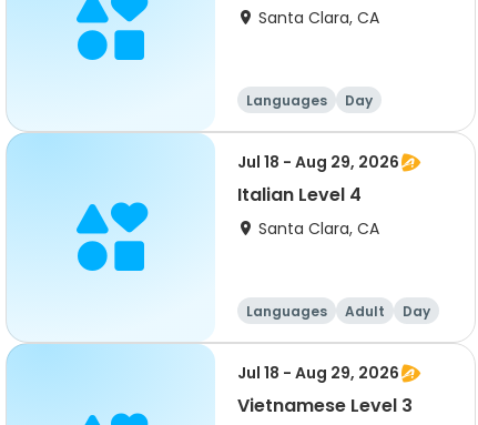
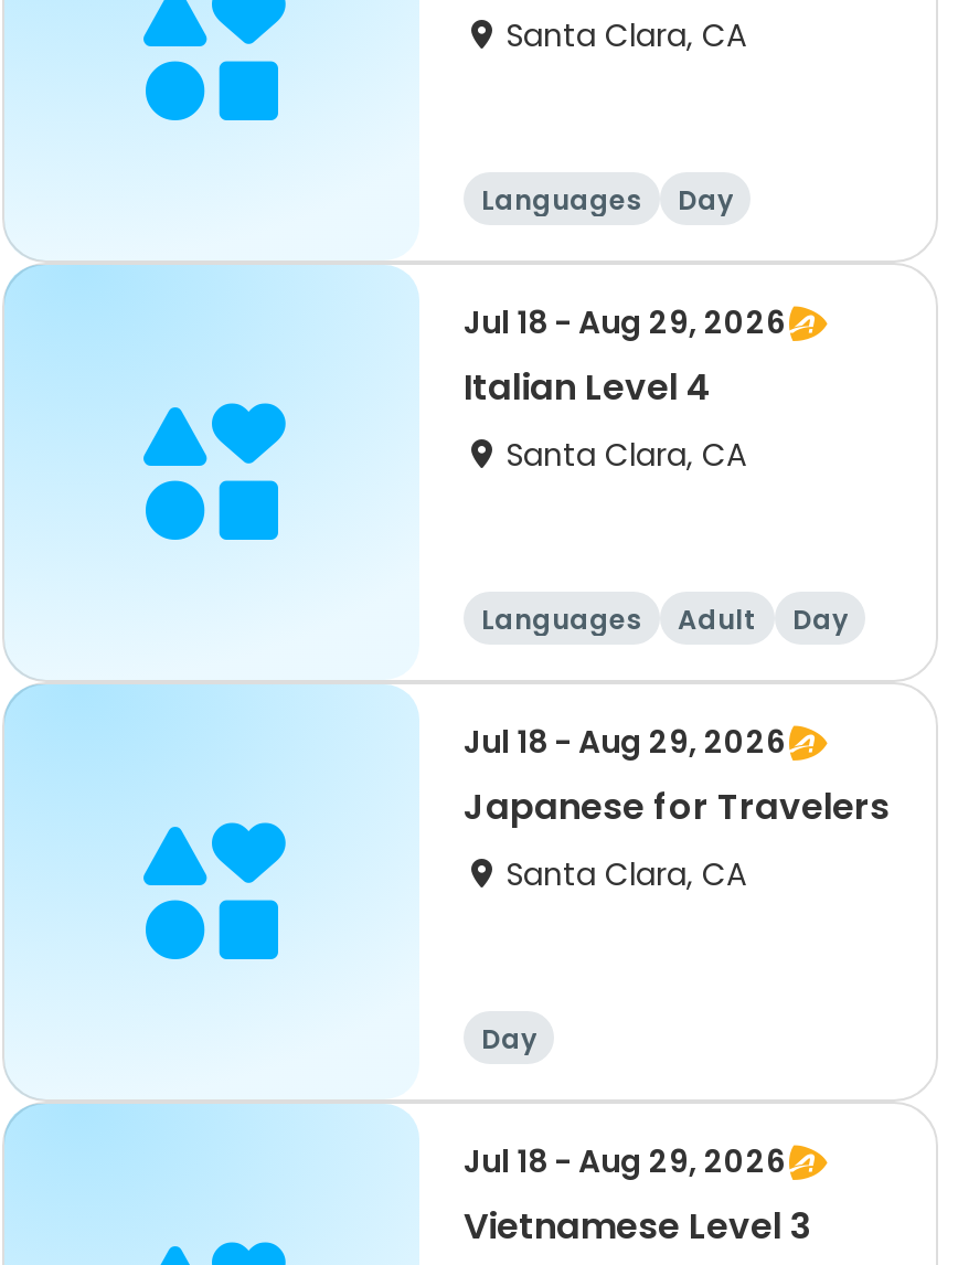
none -> [464,782,890,896] Japanese for Travelers | Santa Clara, CA
none -> [464,1020,786,1183] Day | Jul 18 - Aug 29, 2026

